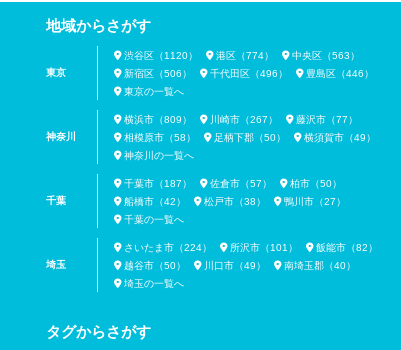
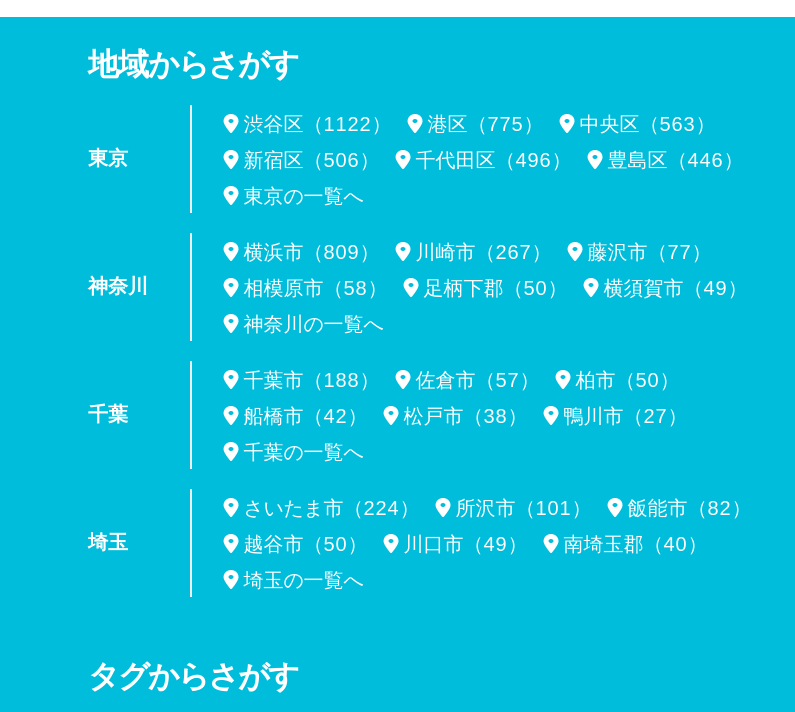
[124,50,198,61] 渋谷区（1120） -> [244,113,392,135] 渋谷区（1122）
[216,50,274,61] 港区（774） -> [428,113,544,135] 港区（775）
[124,178,342,189] 千葉市（187） 佐倉市（57） 柏市（50） -> [244,369,680,391] 千葉市（188） 佐倉市（57） 柏市（50）

